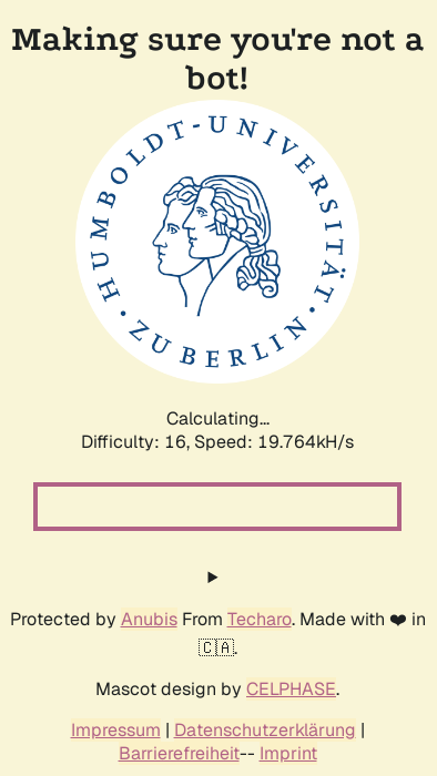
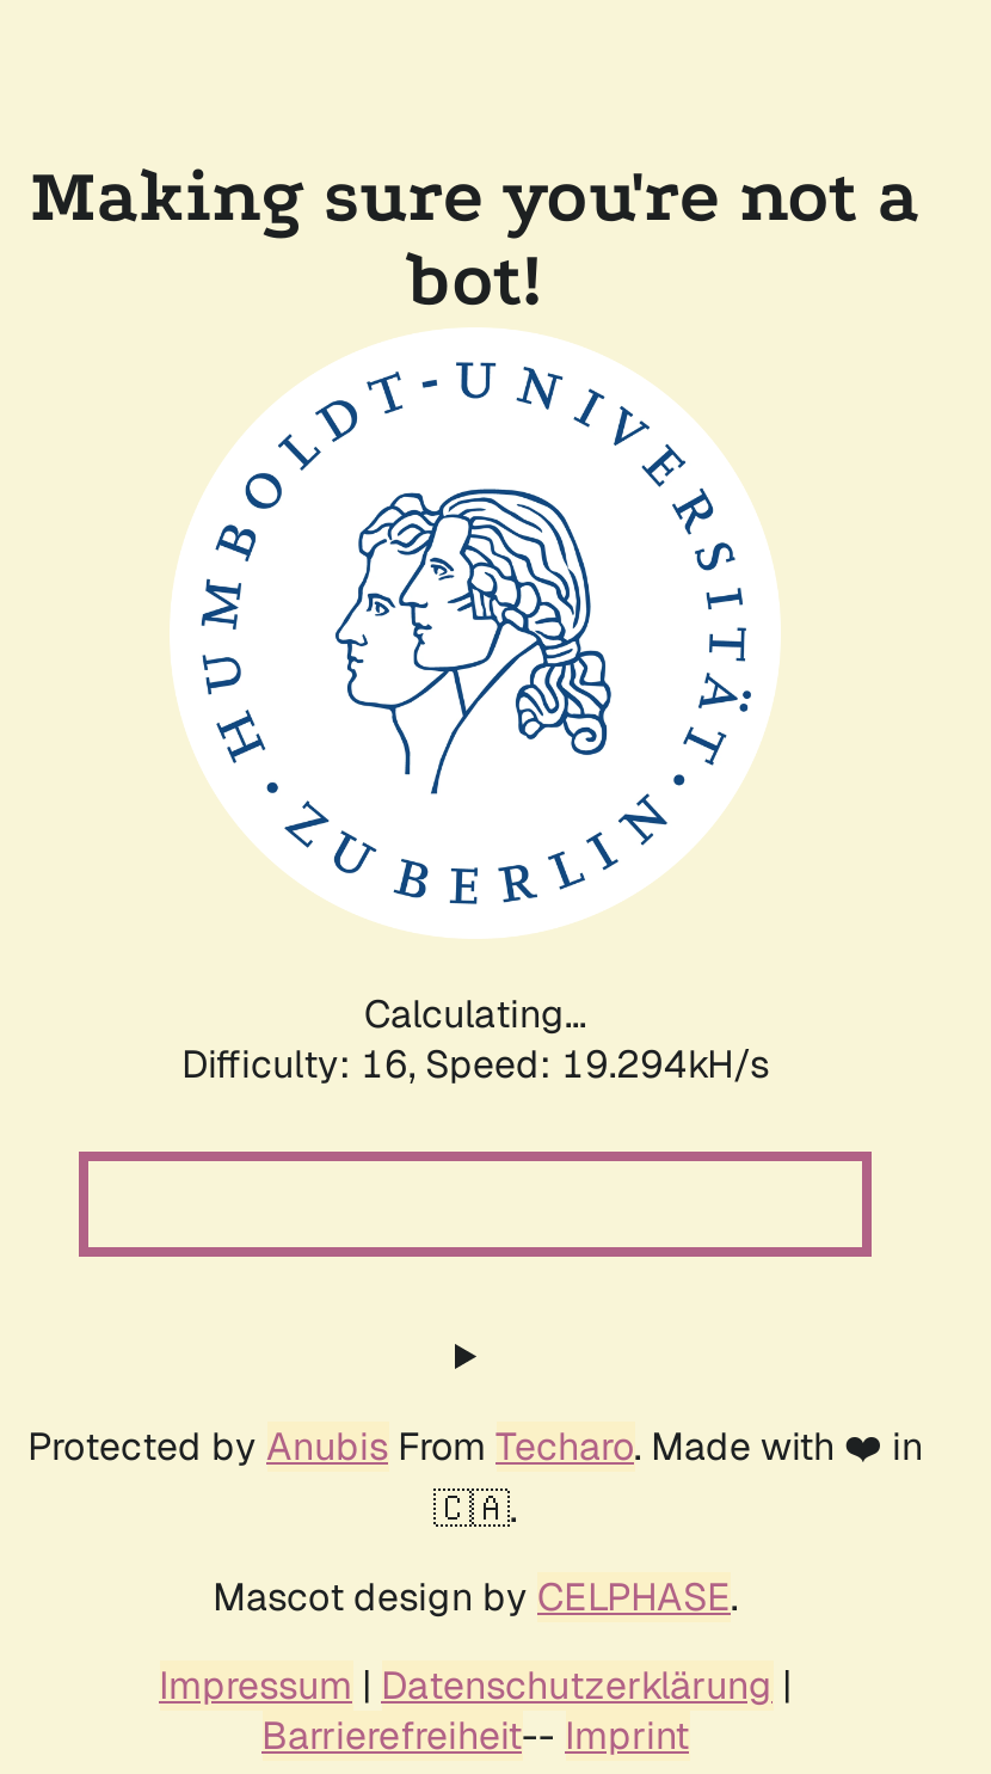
[81,430,354,453] Difficulty: 16, Speed: 19.764kH/s -> [181,1039,769,1089] Difficulty: 16, Speed: 19.294kH/s

